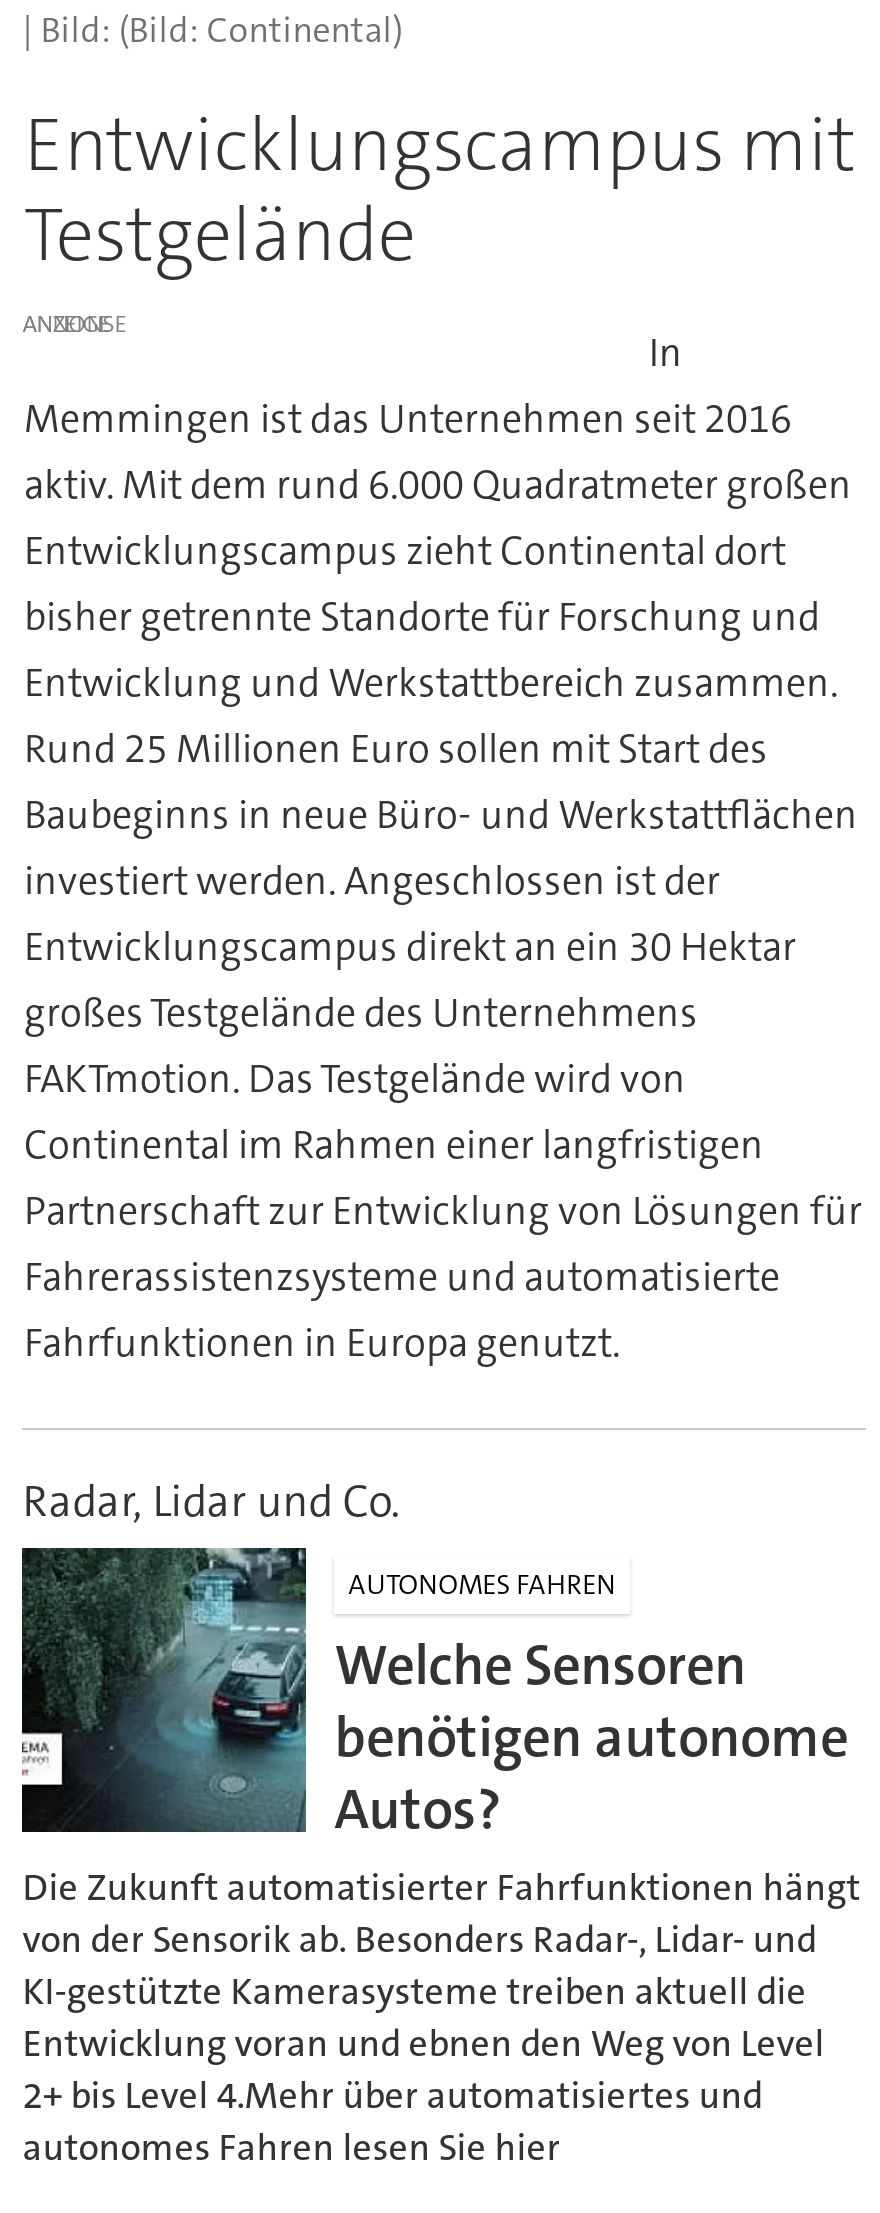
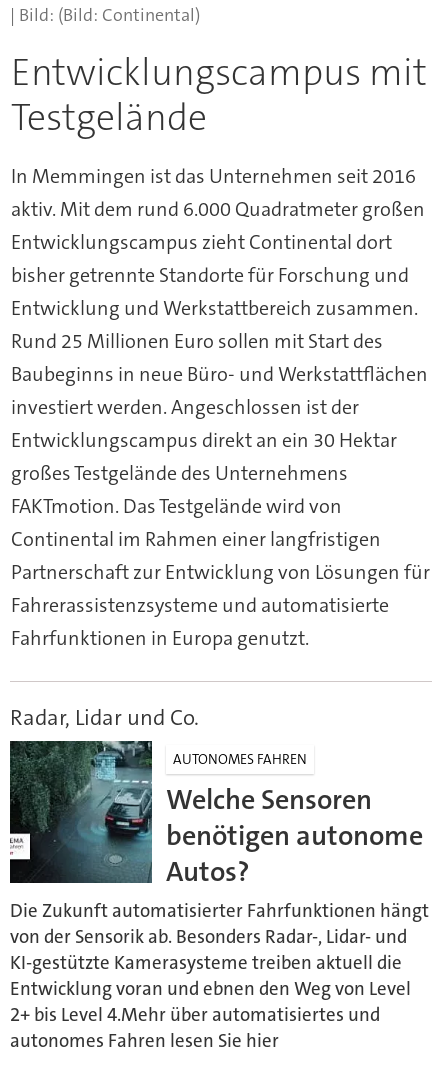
[22,308,792,444] ANZEIGE | In | Memmingen ist das Unternehmen seit 2016 -> [11,163,416,189] In Memmingen ist das Unternehmen seit 2016

